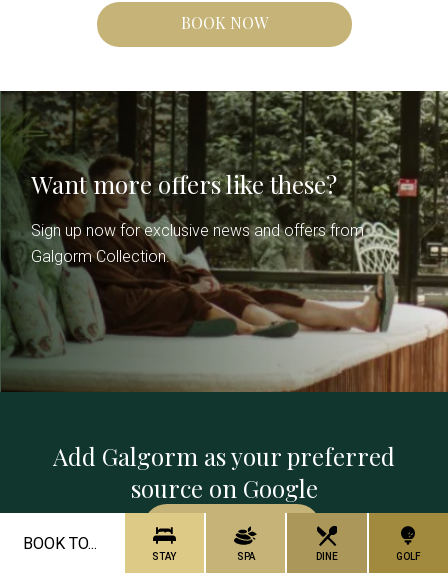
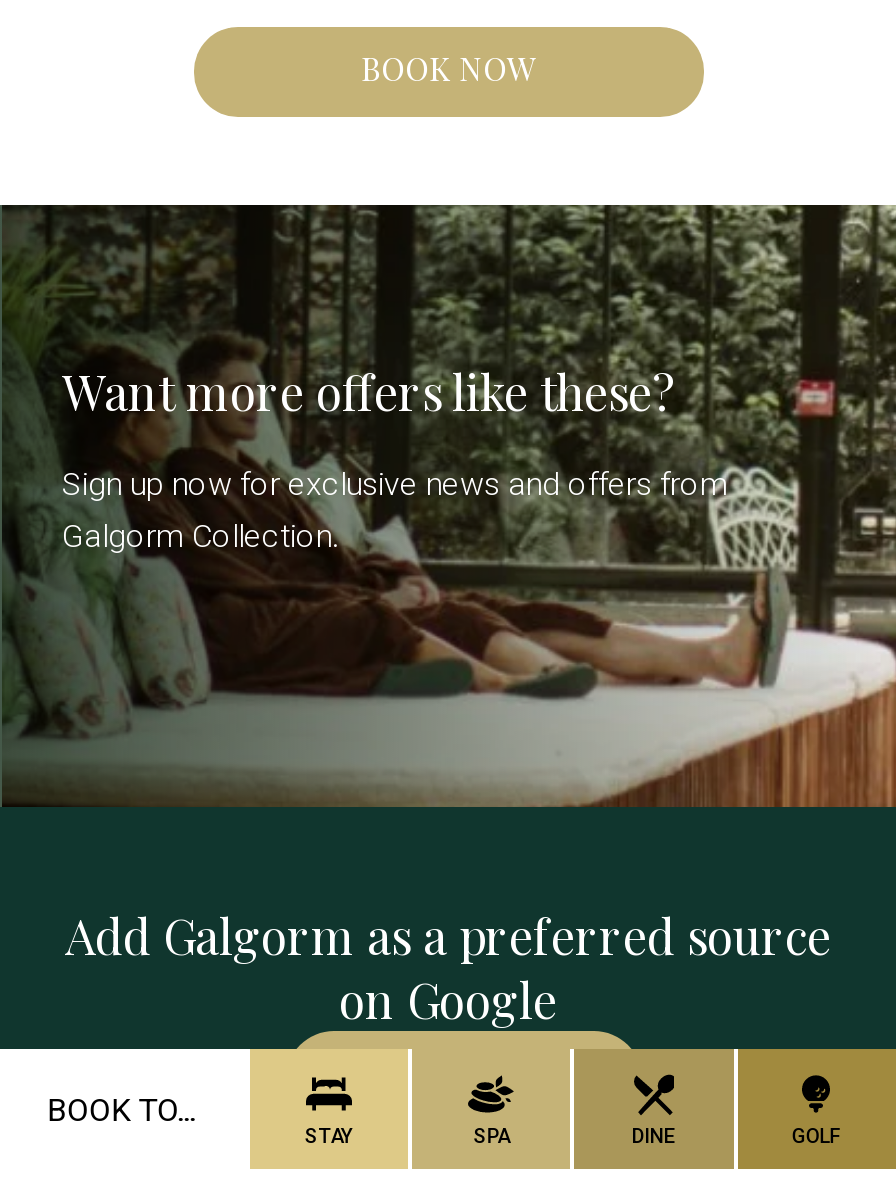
[53,440,395,504] Add Galgorm as your preferred | source on Google -> [65,903,831,1031] Add Galgorm as a preferred source | on Google

